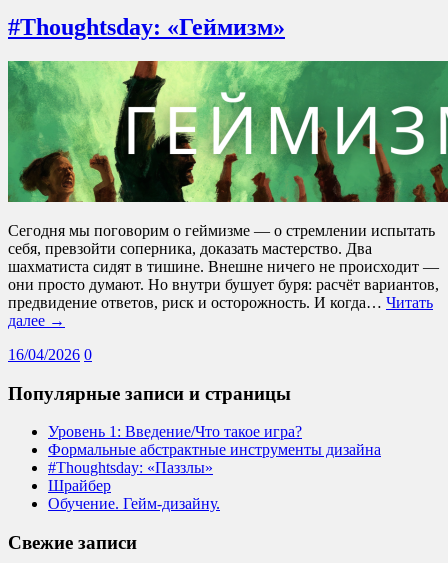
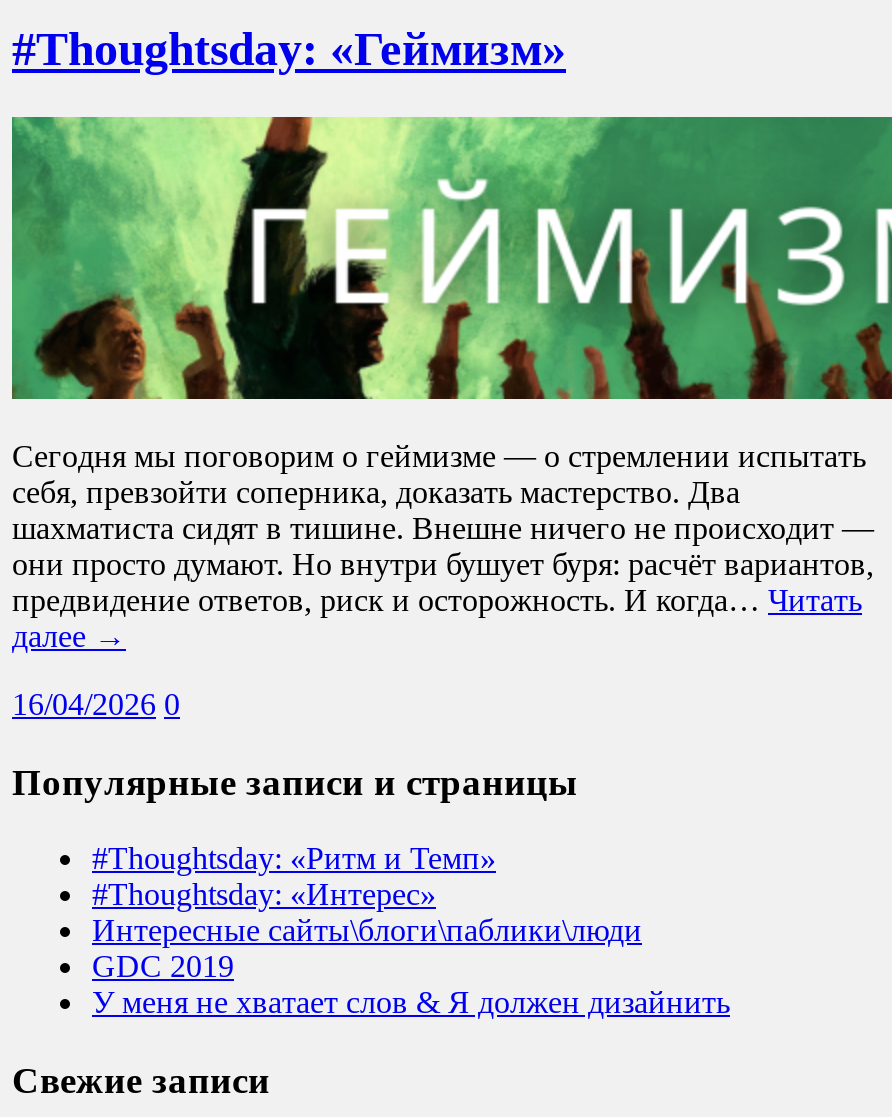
[48,423,381,512] Уровень 1: Введение/Что такое игра? | Формальные абстрактные инструменты дизайна | #Thoughtsday: «Паззлы» | Шрайбер | Обучение. Гейм-дизайну. -> [92,841,730,1019] #Thoughtsday: «Ритм и Темп» | #Thoughtsday: «Интерес» | Интересные сайты\блоги\паблики\люди | GDC 2019 | У меня не хватает слов & Я должен дизайнить

